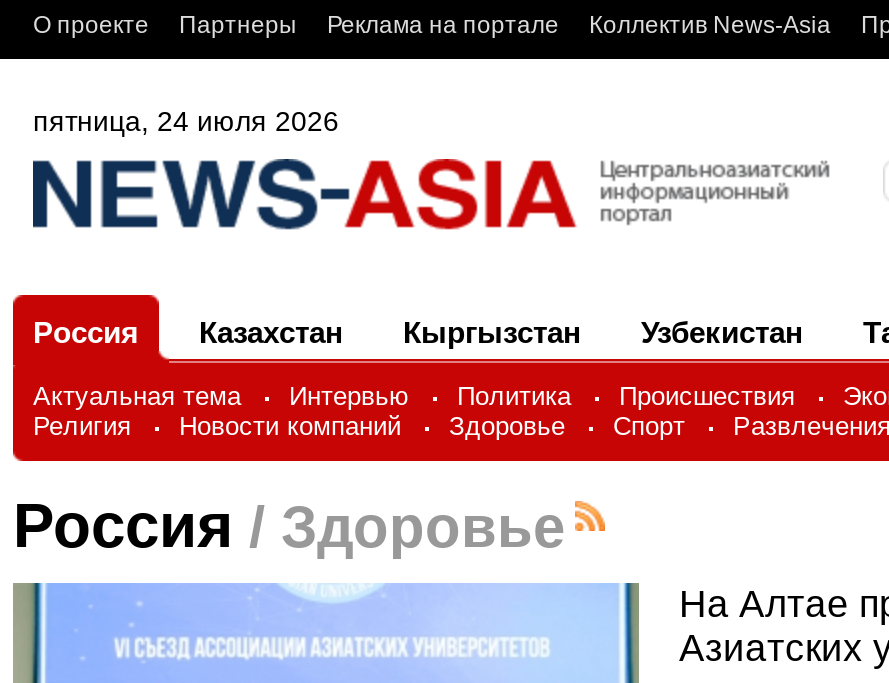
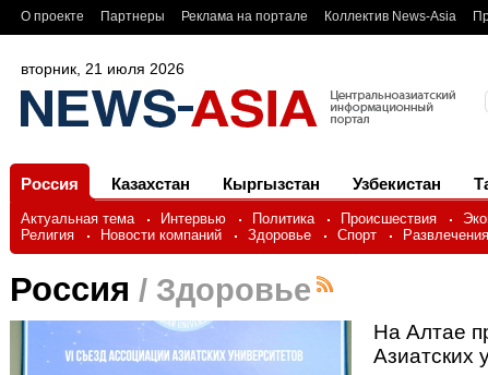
[33,105,339,137] пятница, 24 июля 2026 -> [21,60,185,77] вторник, 21 июля 2026

